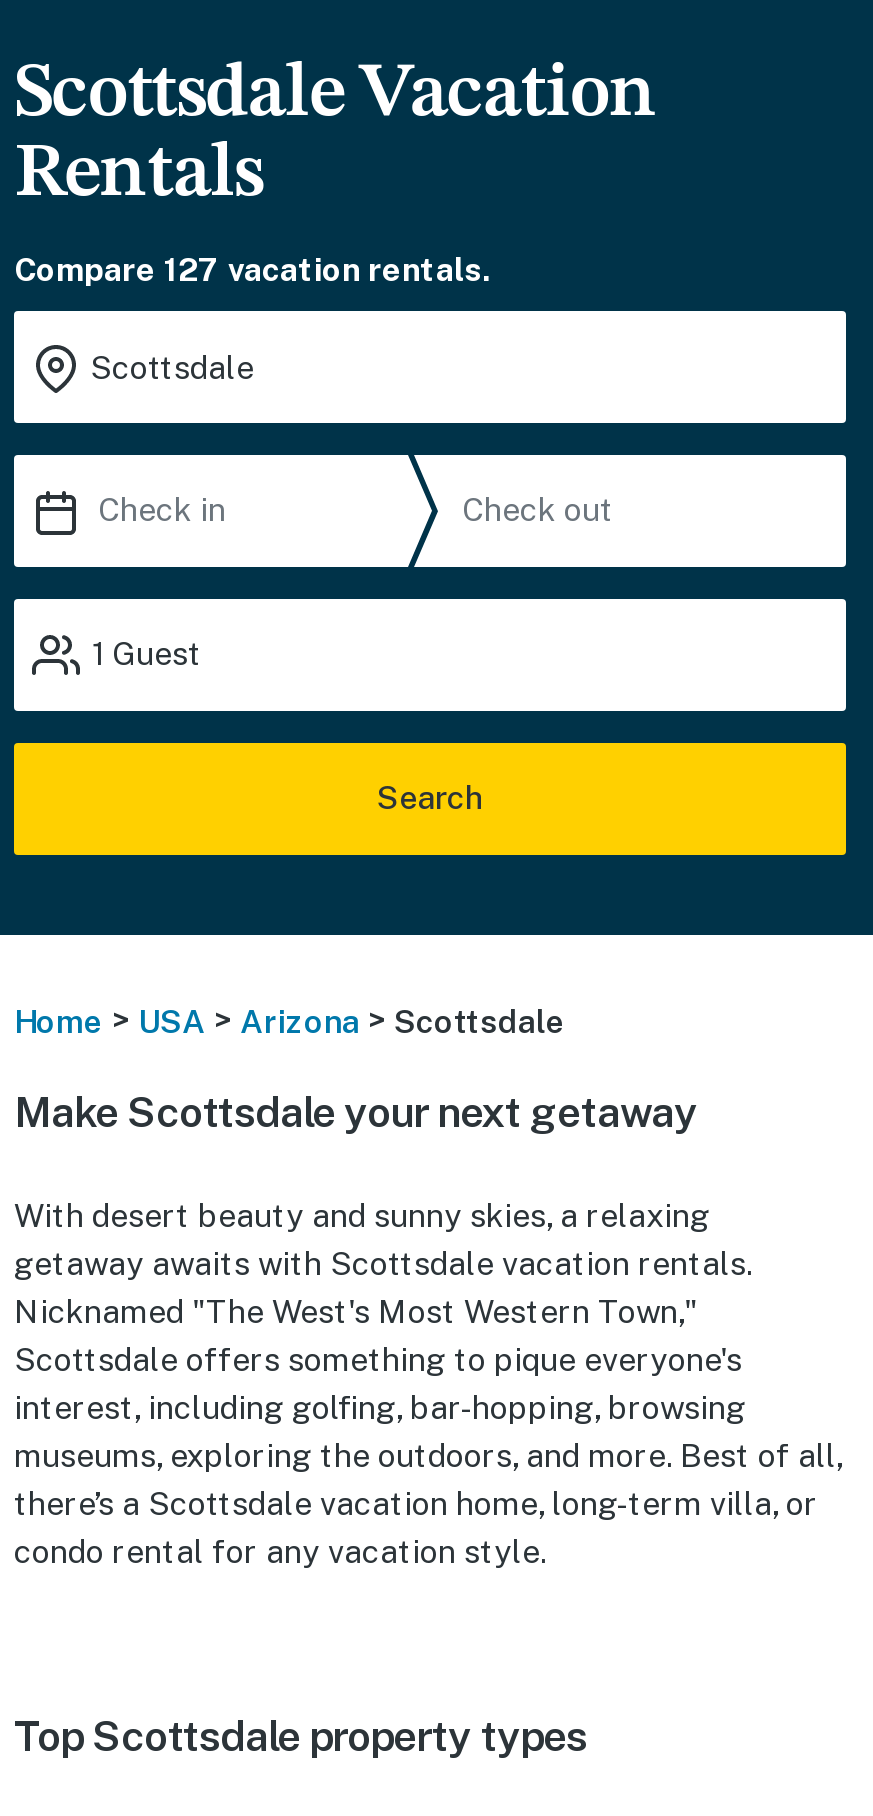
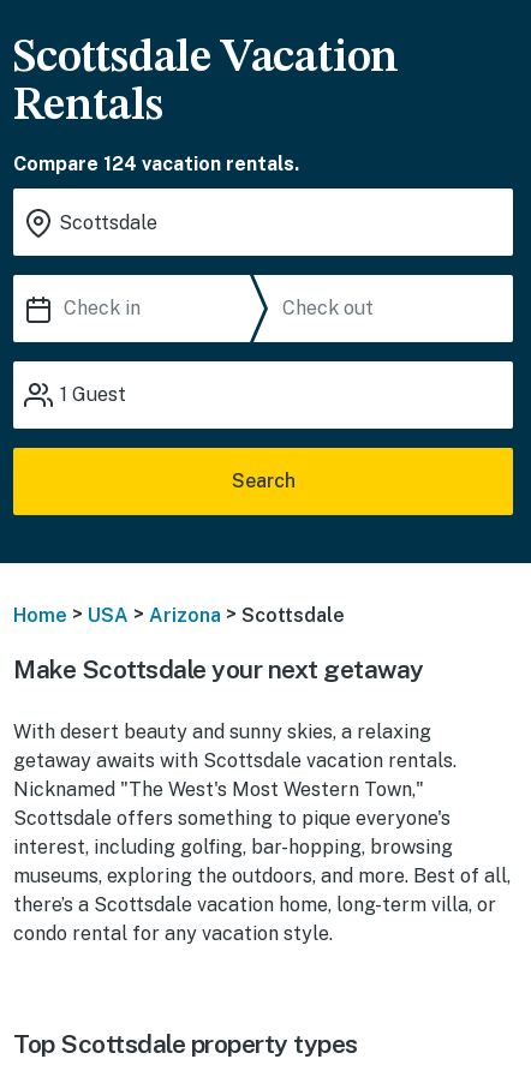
[14,251,490,289] Compare 127 vacation rentals. -> [13,152,299,175] Compare 124 vacation rentals.

